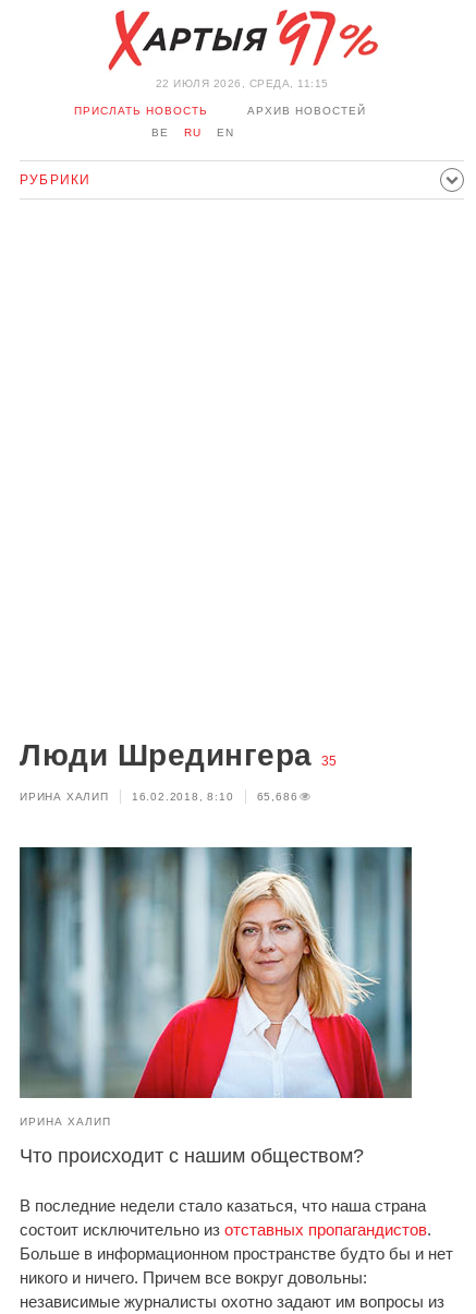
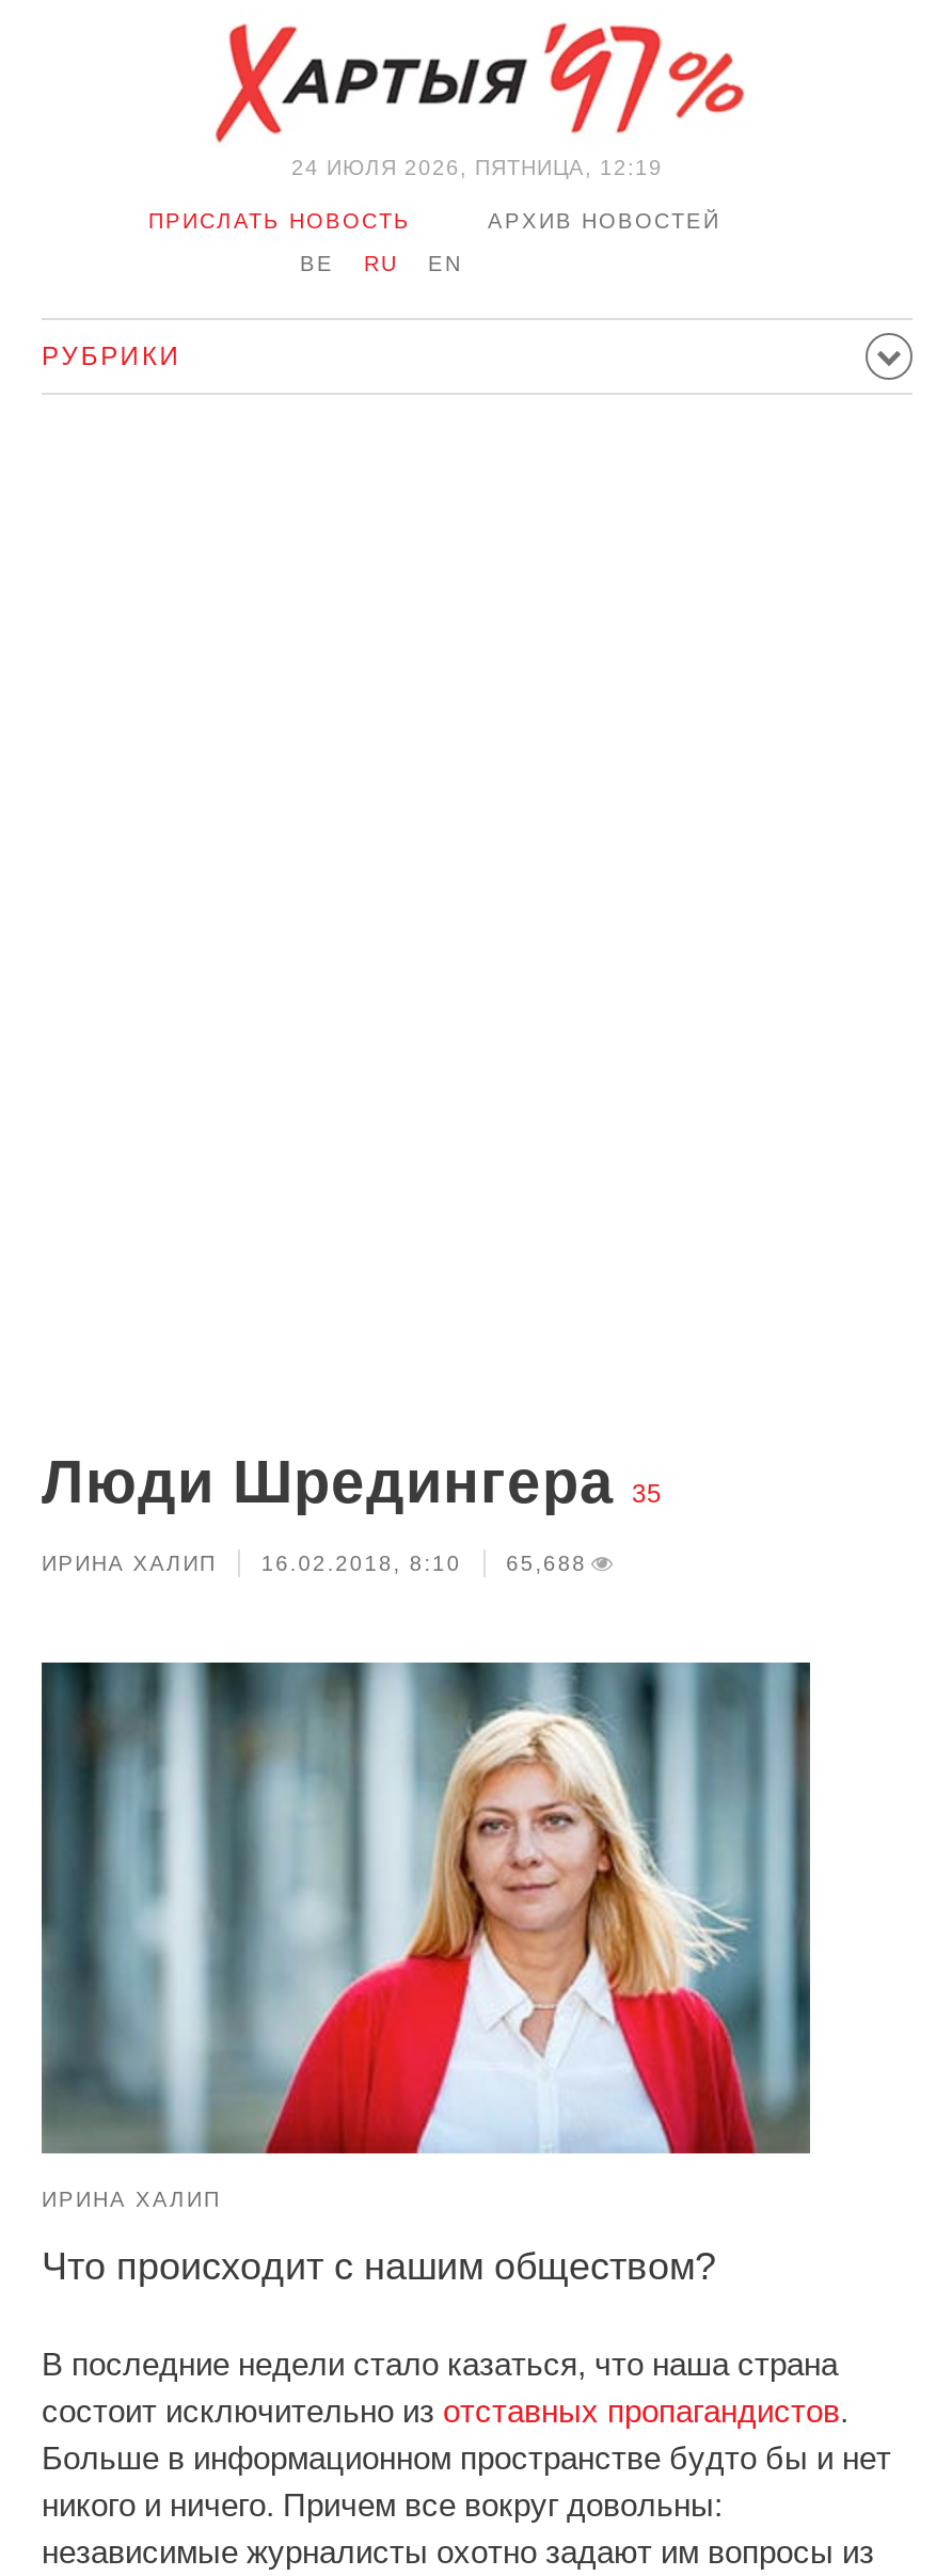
[155,77,328,89] 22 ИЮЛЯ 2026, СРЕДА, 11:15 -> [291,156,663,179] 24 ИЮЛЯ 2026, ПЯТНИЦА, 12:19
[20,791,298,803] ИРИНА ХАЛИП 16.02.2018, 8:10 65,686 -> [42,1552,587,1575] ИРИНА ХАЛИП 16.02.2018, 8:10 65,688

